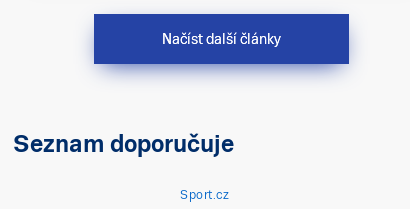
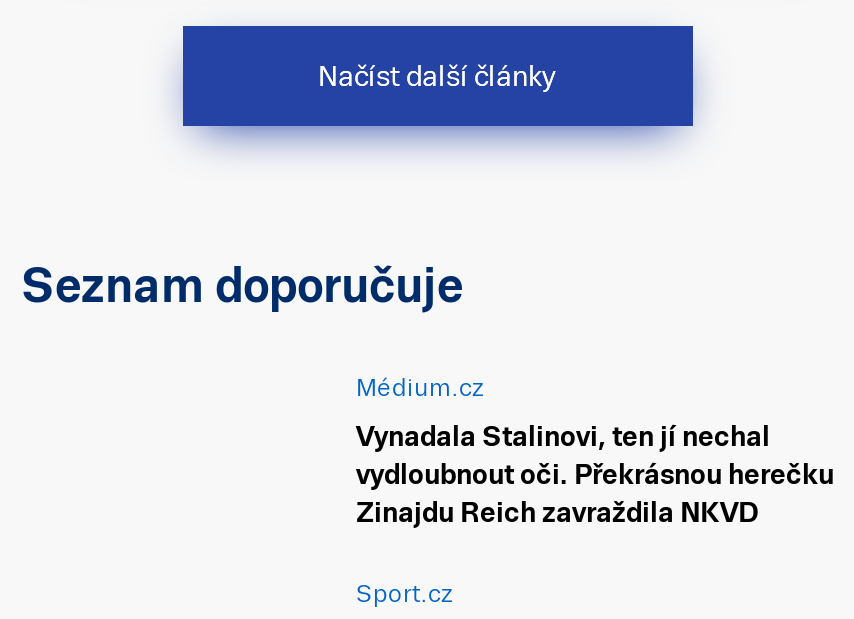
none -> [356,374,834,528] Médium.cz | Vynadala Stalinovi, ten jí nechal | vydloubnout oči. Překrásnou herečku | Zinajdu Reich zavraždila NKVD

